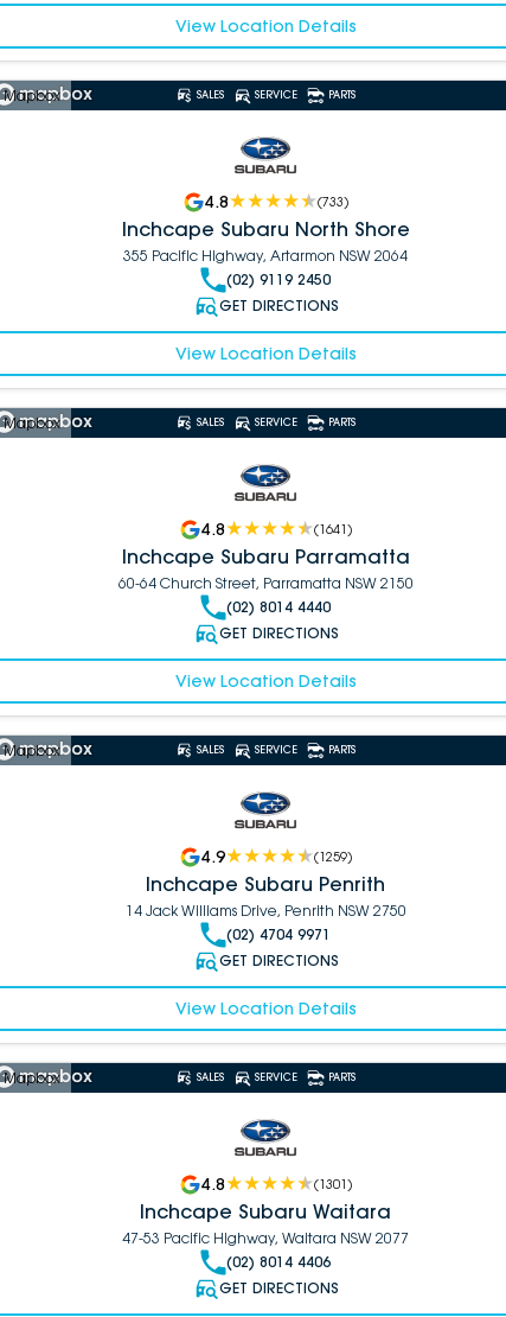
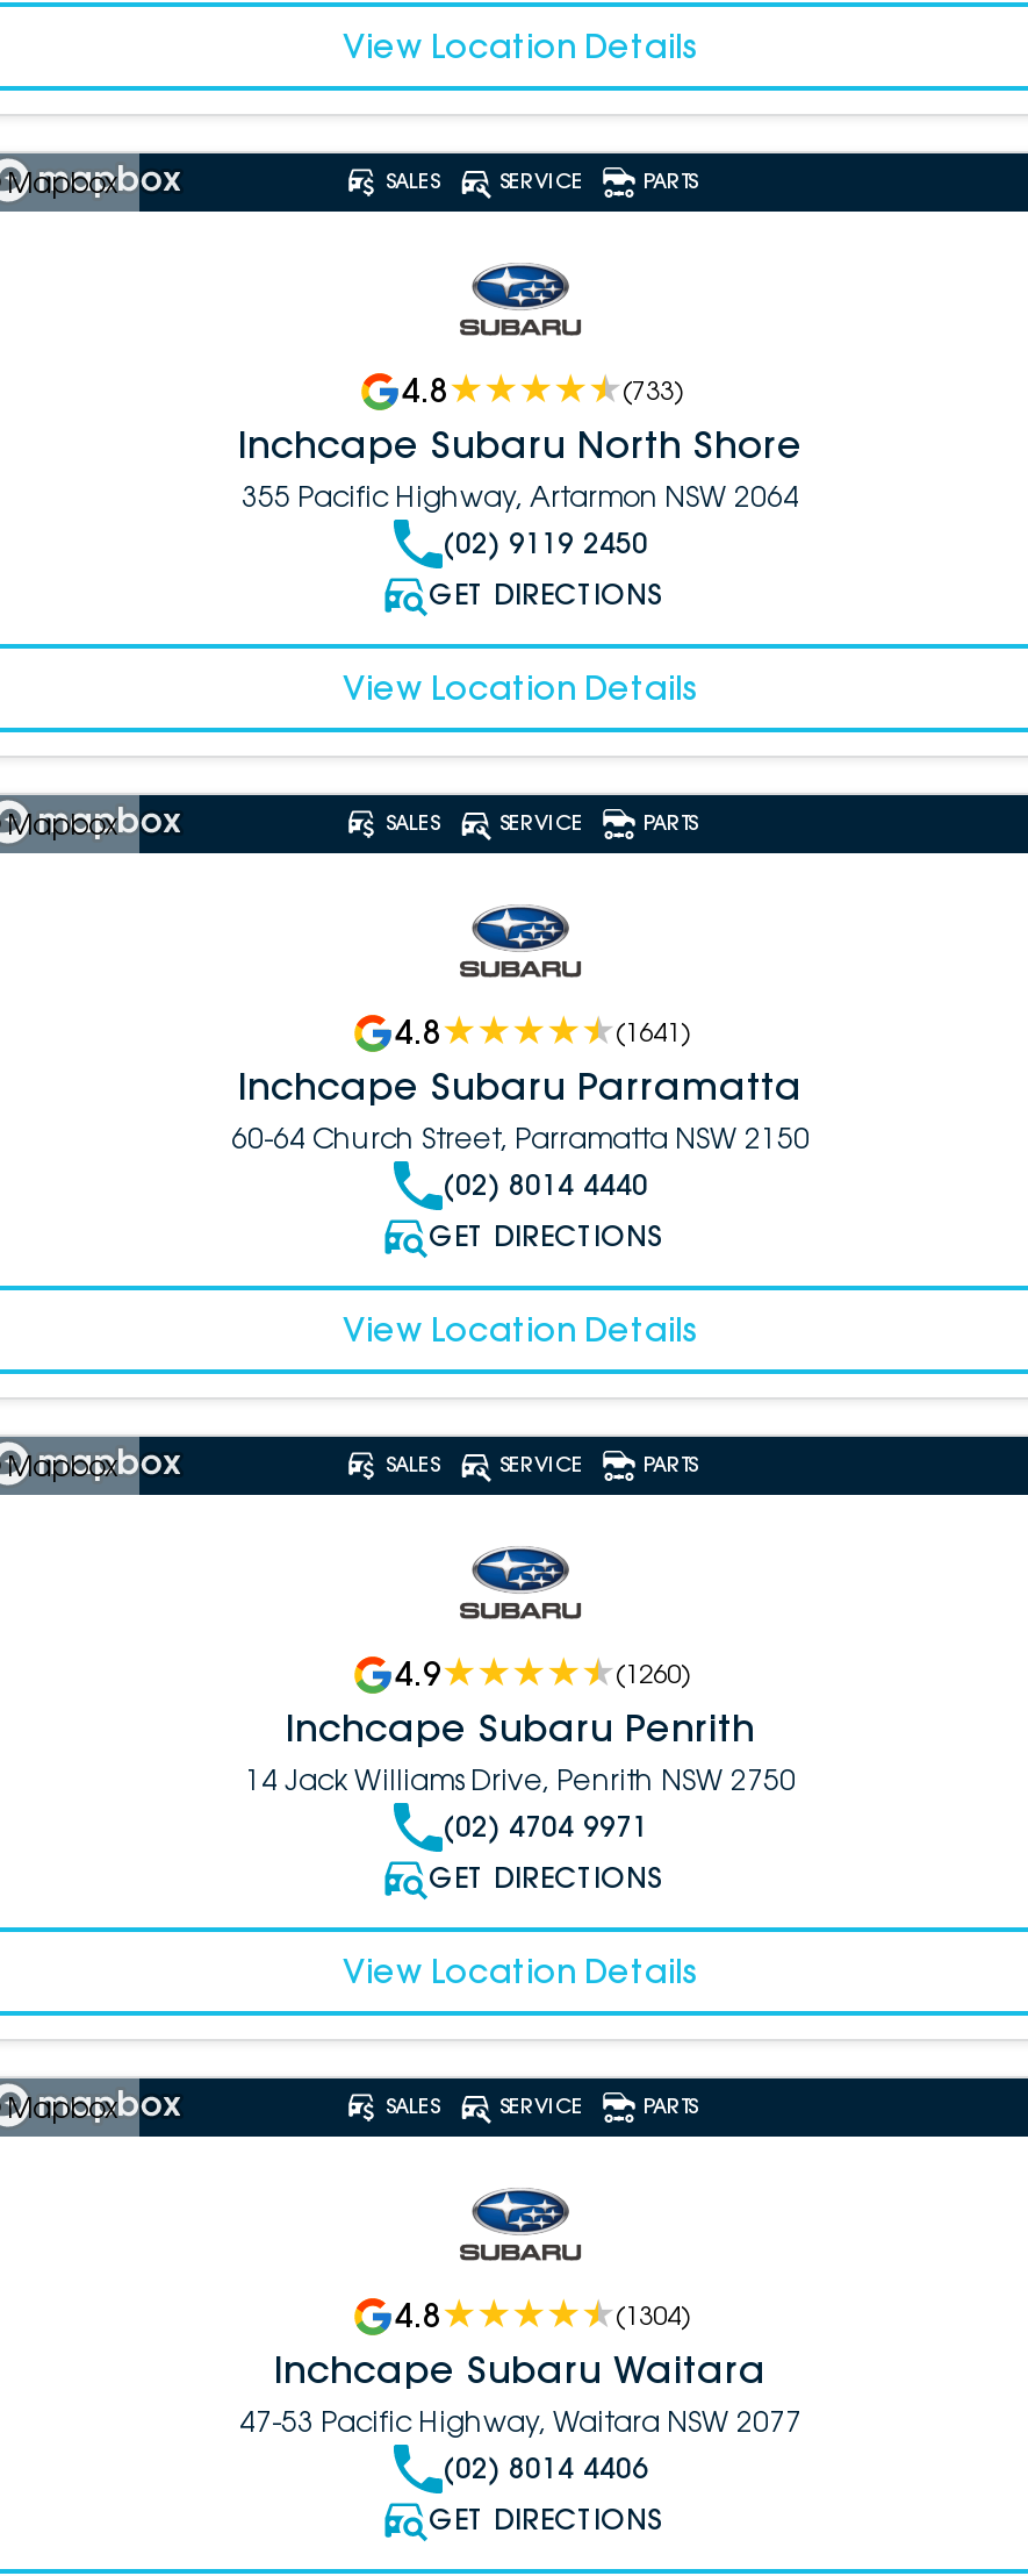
[314,848,352,864] (1259) -> [616,1656,690,1689] (1260)
[314,1175,352,1192] (1301) -> [616,2298,690,2331] (1304)

